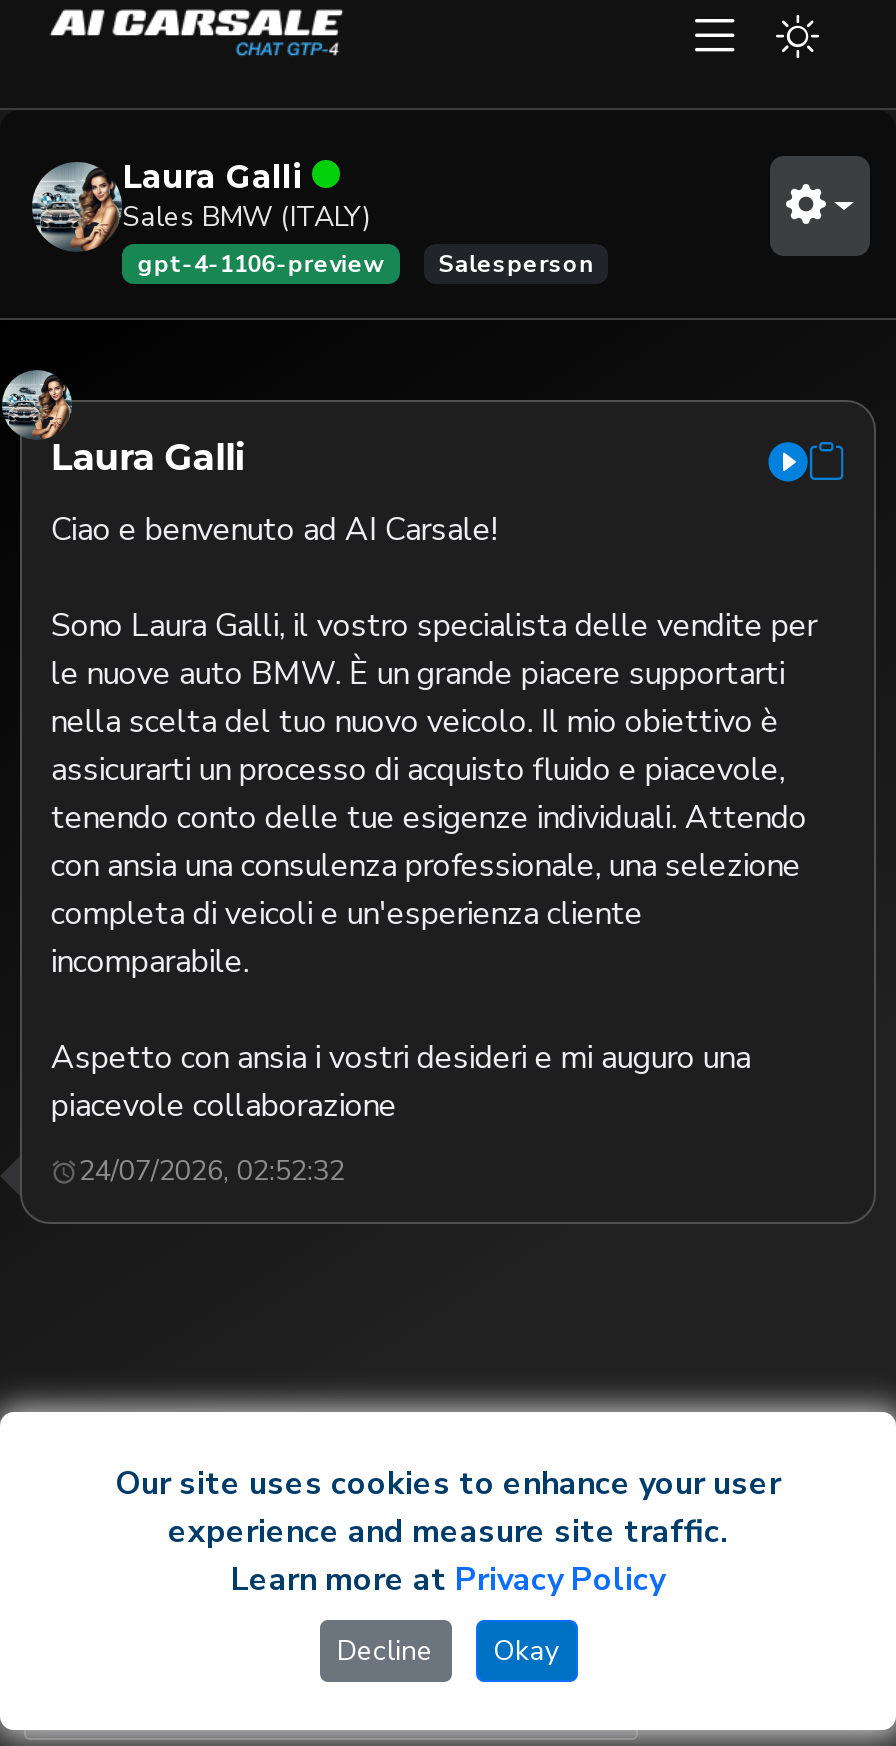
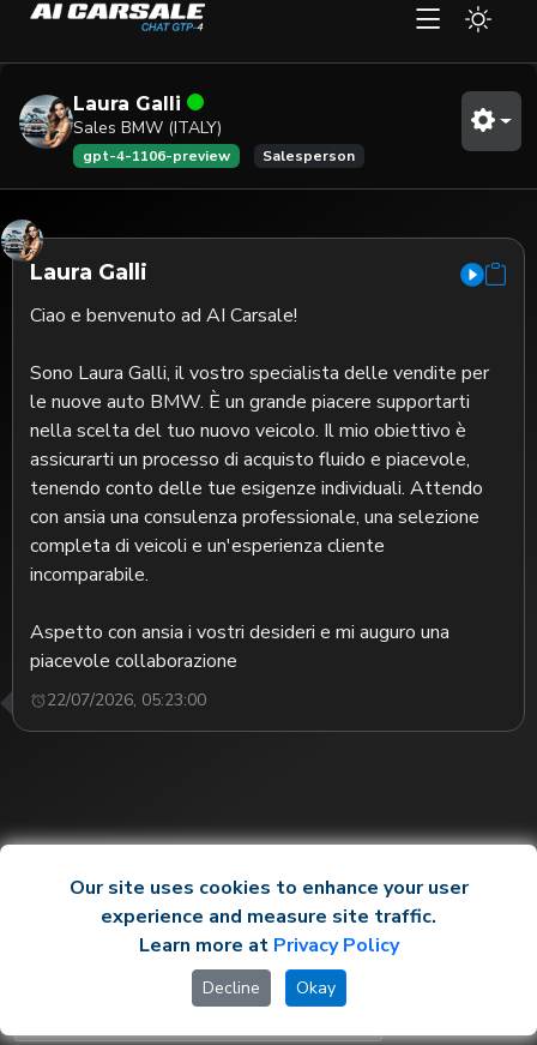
[79,1153,345,1191] 24/07/2026, 02:52:32 -> [47,689,207,712] 22/07/2026, 05:23:00

